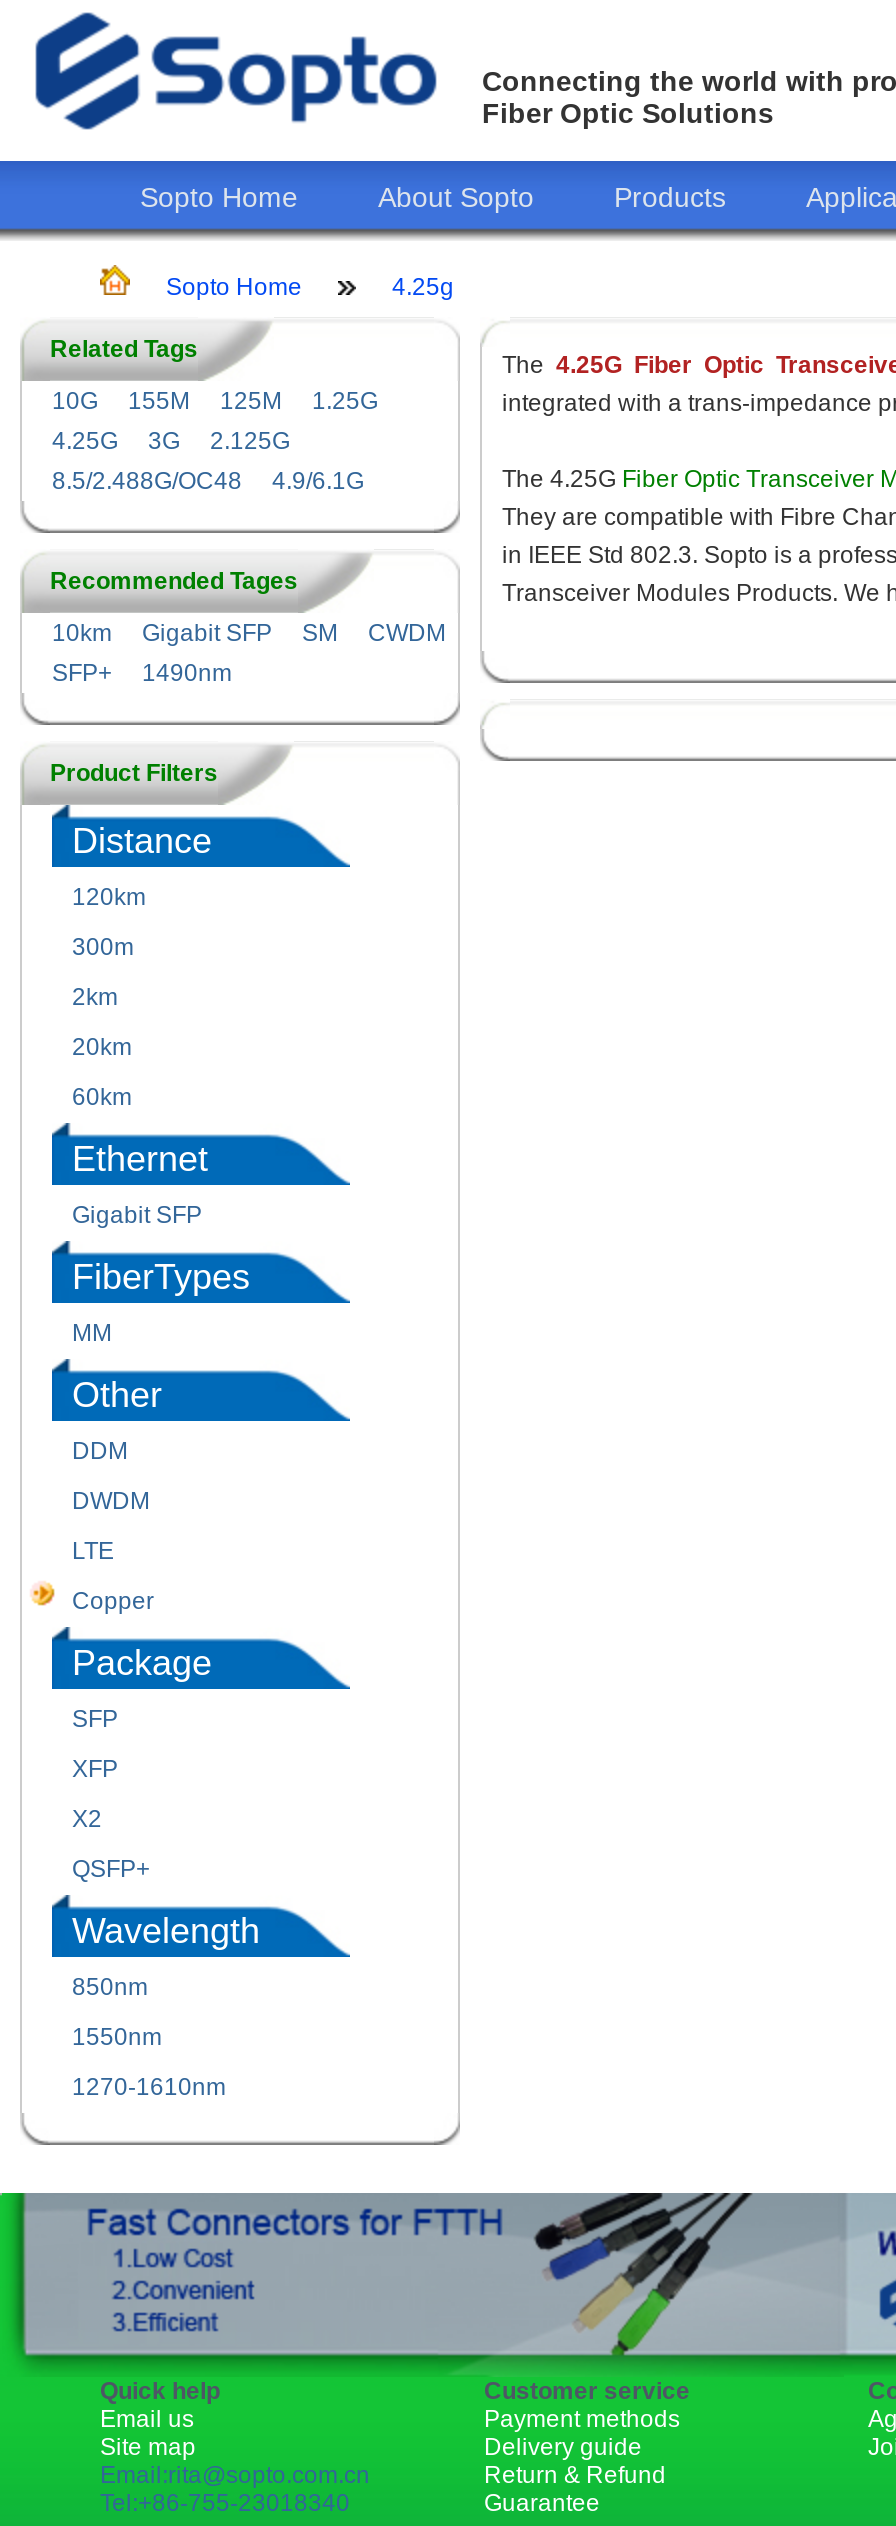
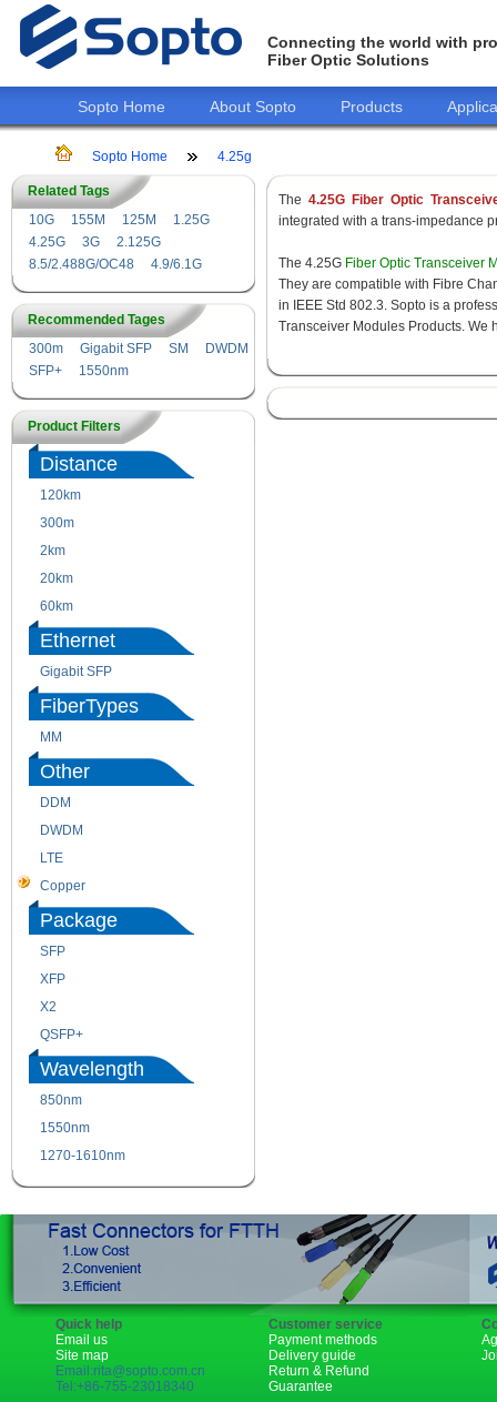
[52,619,112,647] 10km -> [29,341,63,356] 300m
[368,619,446,647] CWDM -> [205,341,248,356] DWDM
[52,659,232,687] SFP+ 1490nm -> [29,363,129,379] SFP+ 1550nm

